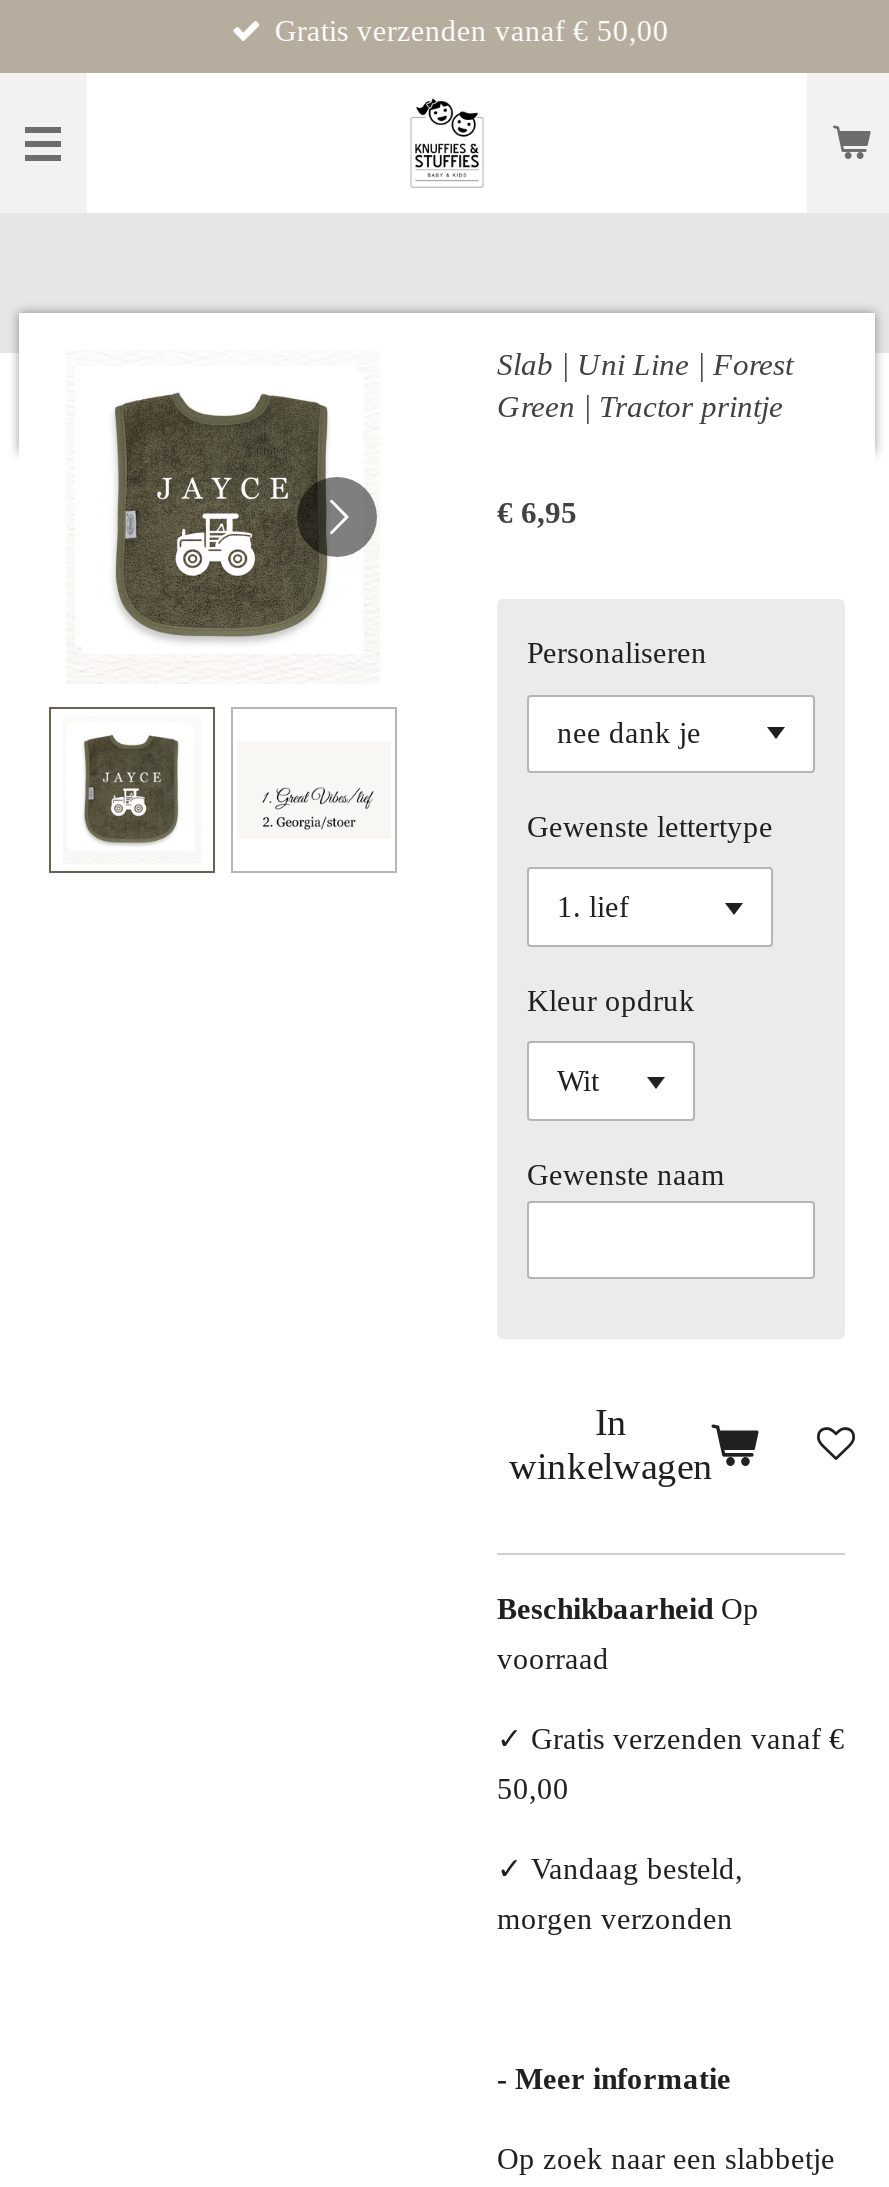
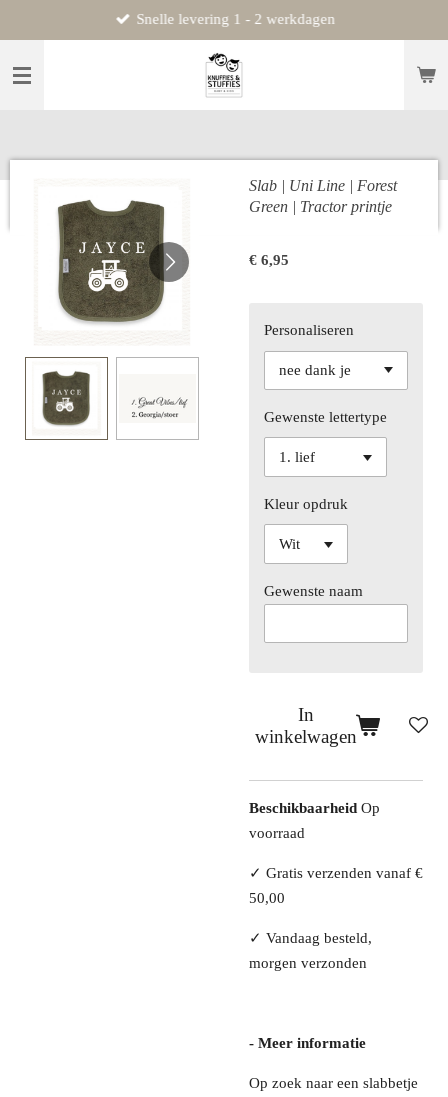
[275,15,669,47] Gratis verzenden vanaf € 50,00 -> [137,11,336,27] Snelle levering 1 - 2 werkdagen

